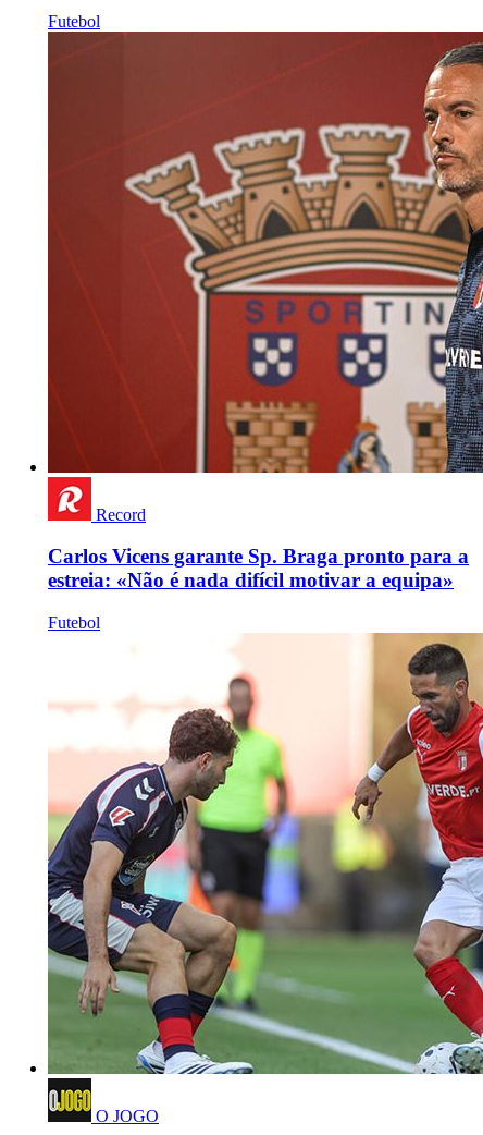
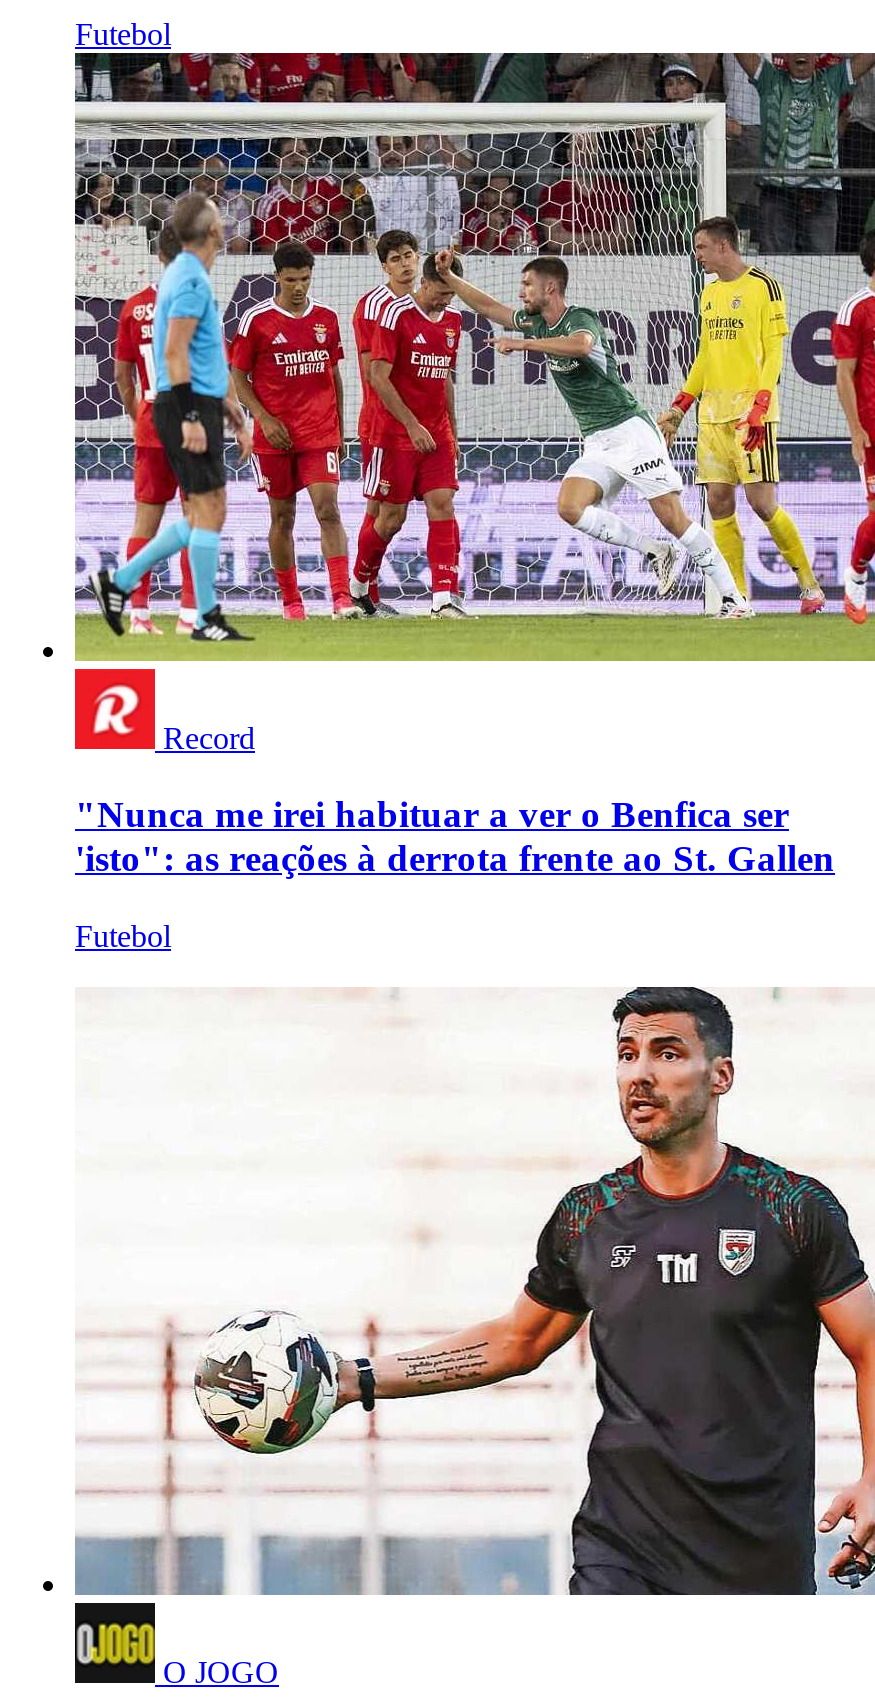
[47,30,480,474] [image] -> [73,51,869,663] [image]
[48,545,469,592] Carlos Vicens garante Sp. Braga pronto para a | estreia: «Não é nada difícil motivar a equipa» -> [75,794,835,880] "Nunca me irei habituar a ver o Benfica ser | 'isto": as reações à derrota frente ao St. Gallen
[47,632,480,1075] [image] -> [75,955,869,1597] [image]

